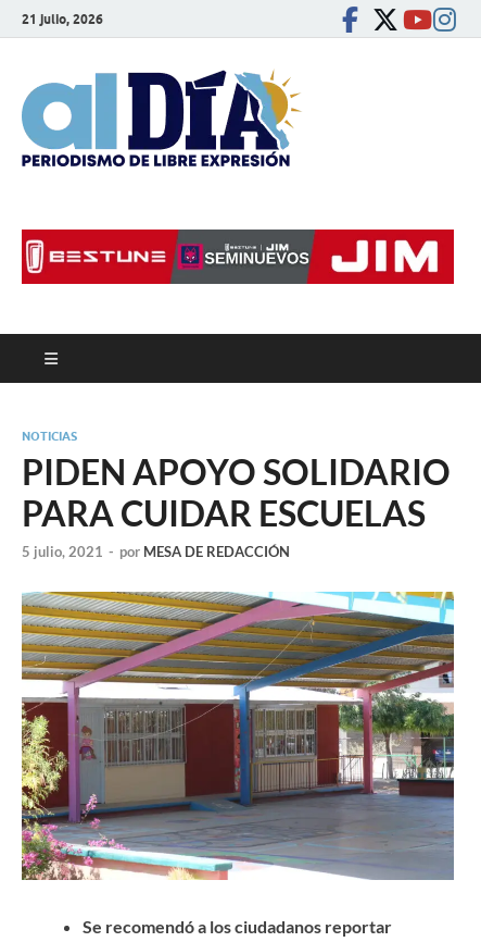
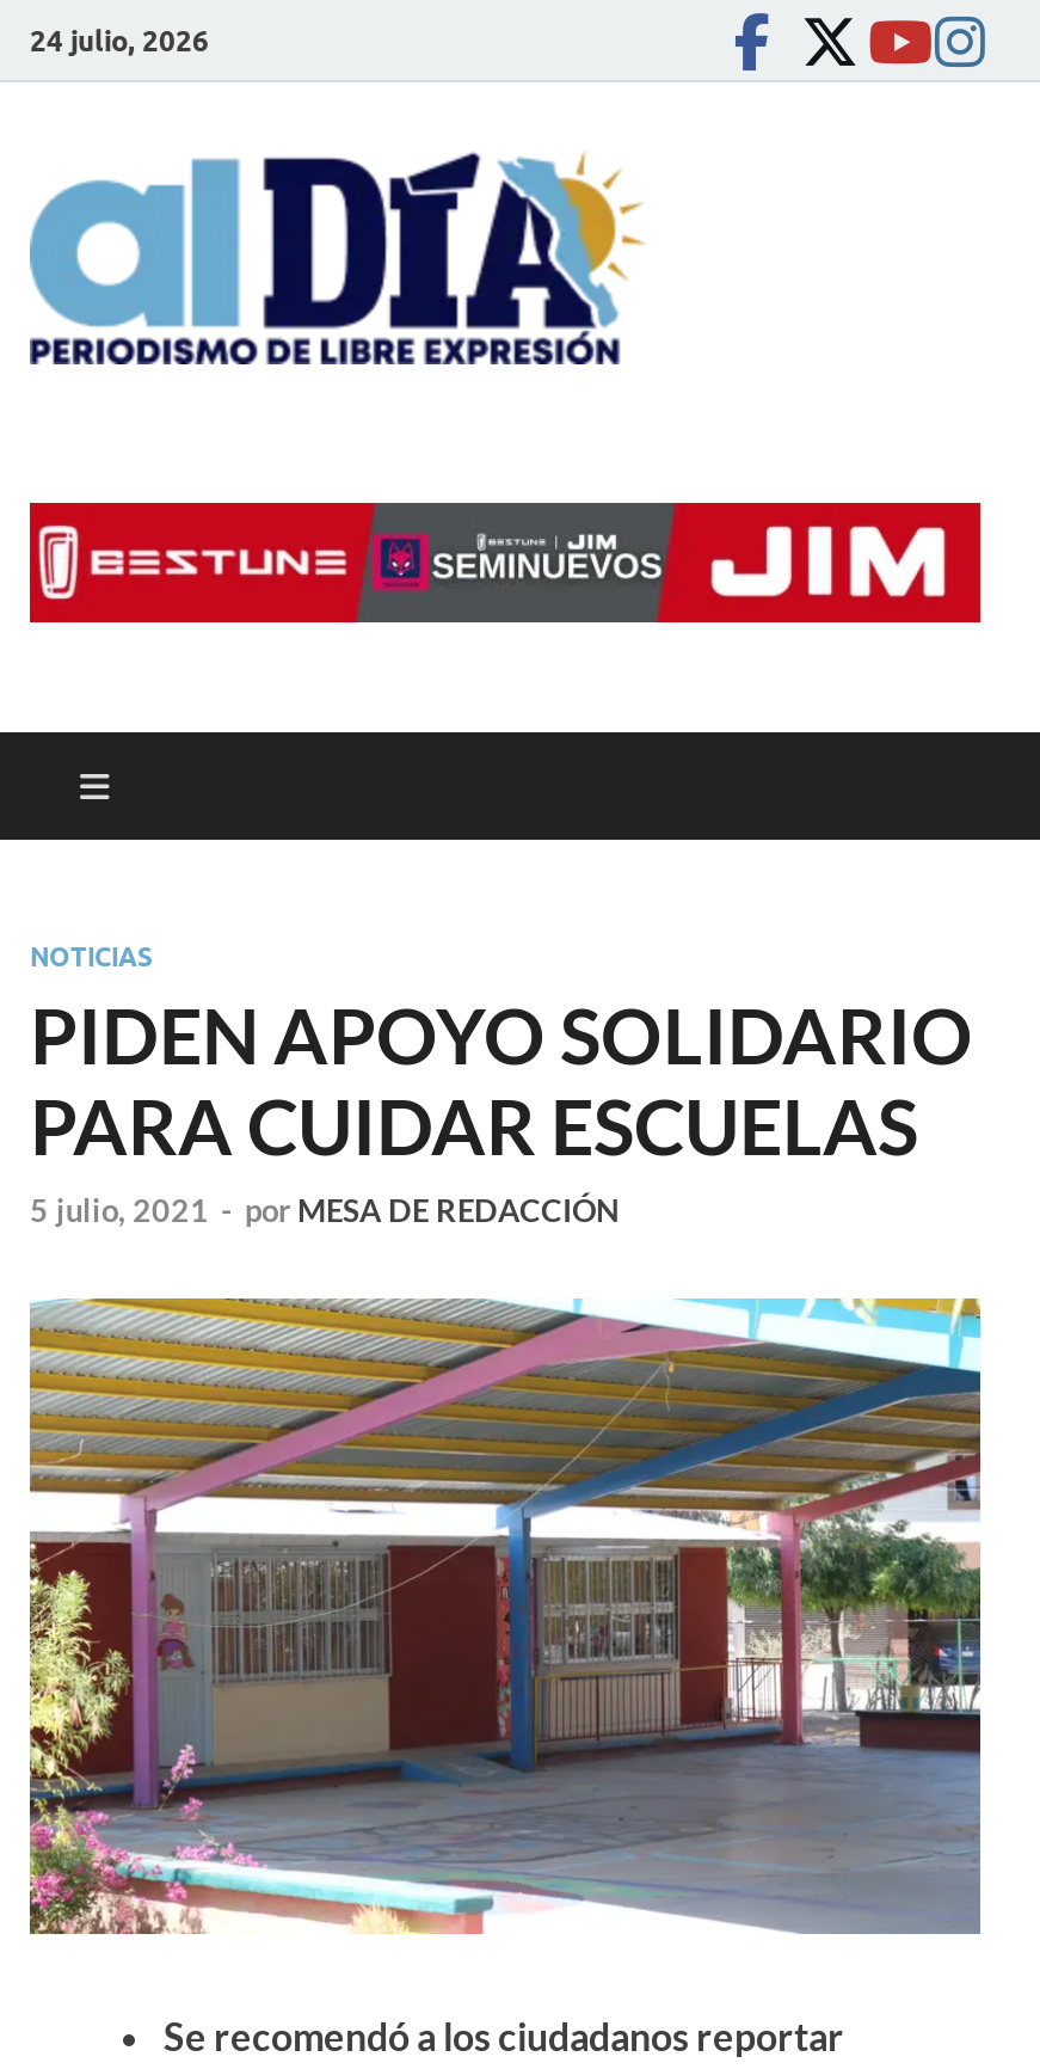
[22,10,103,27] 21 julio, 2026 -> [30,22,209,57] 24 julio, 2026

